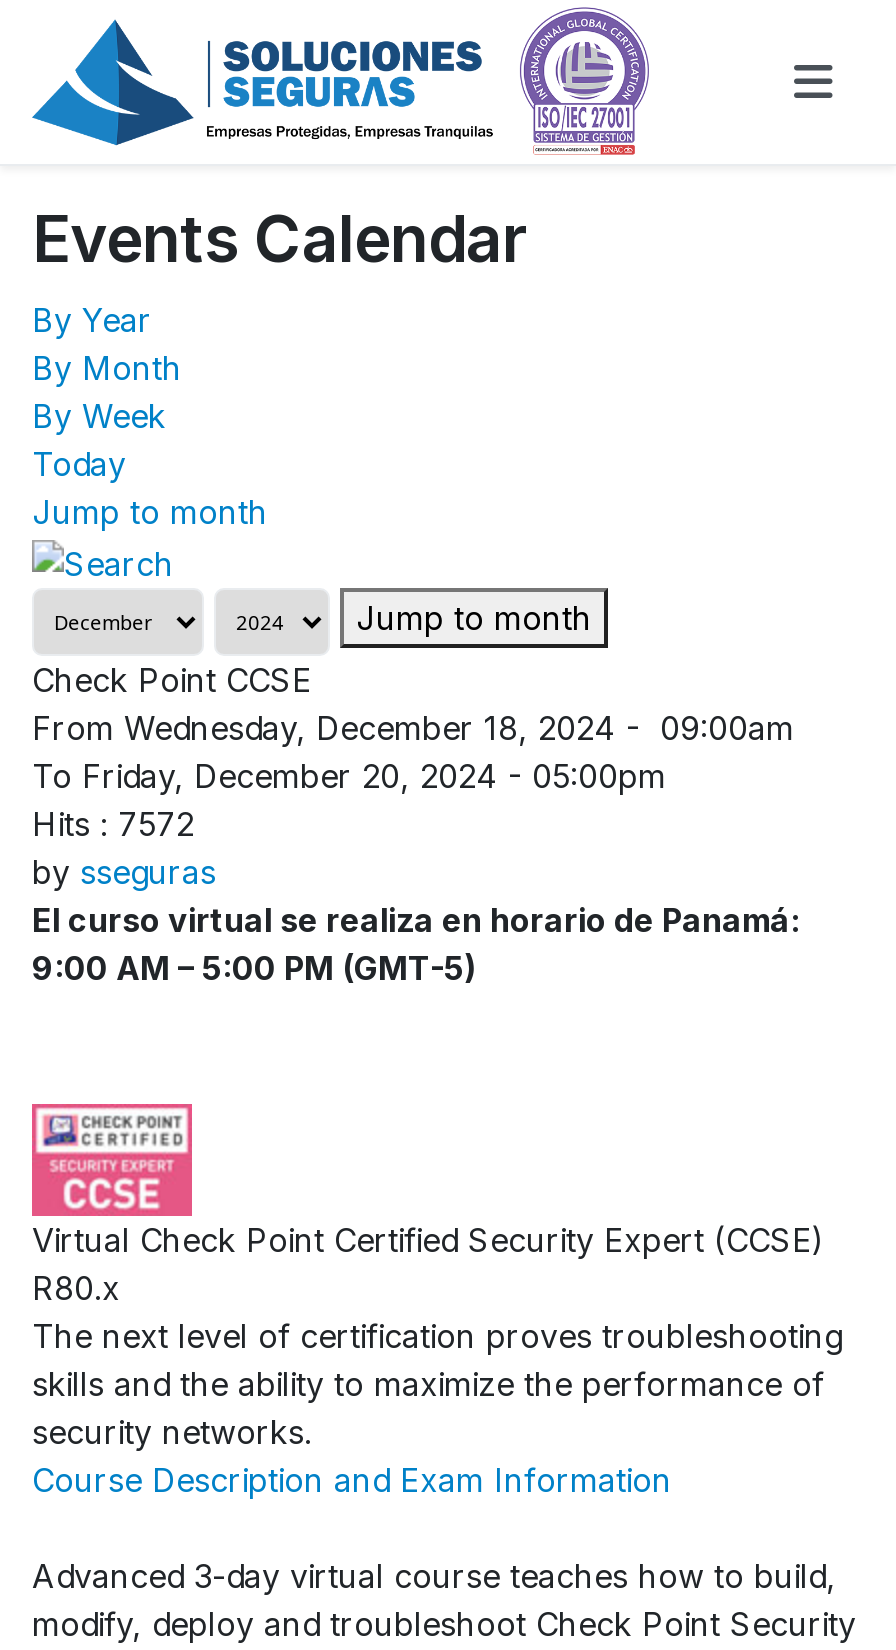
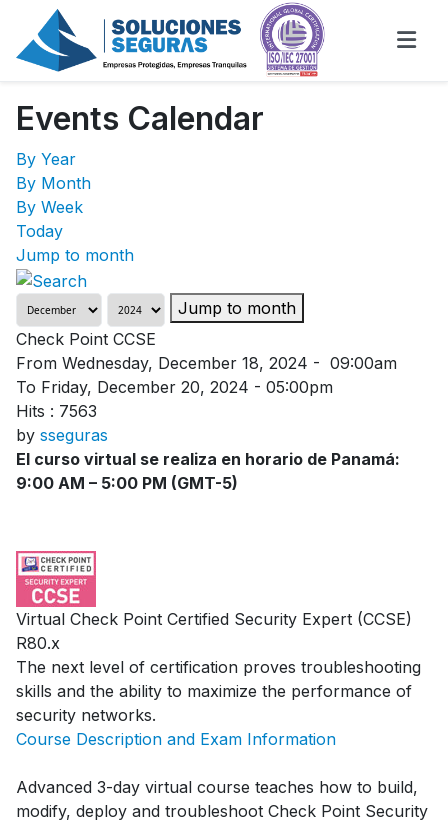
[32,803,194,843] Hits: 7572 -> [16,401,97,421] Hits: 7563

